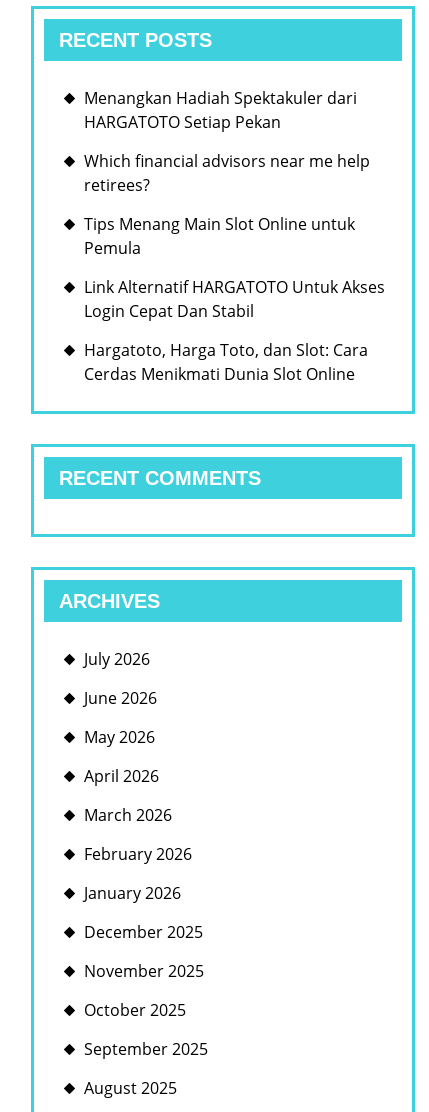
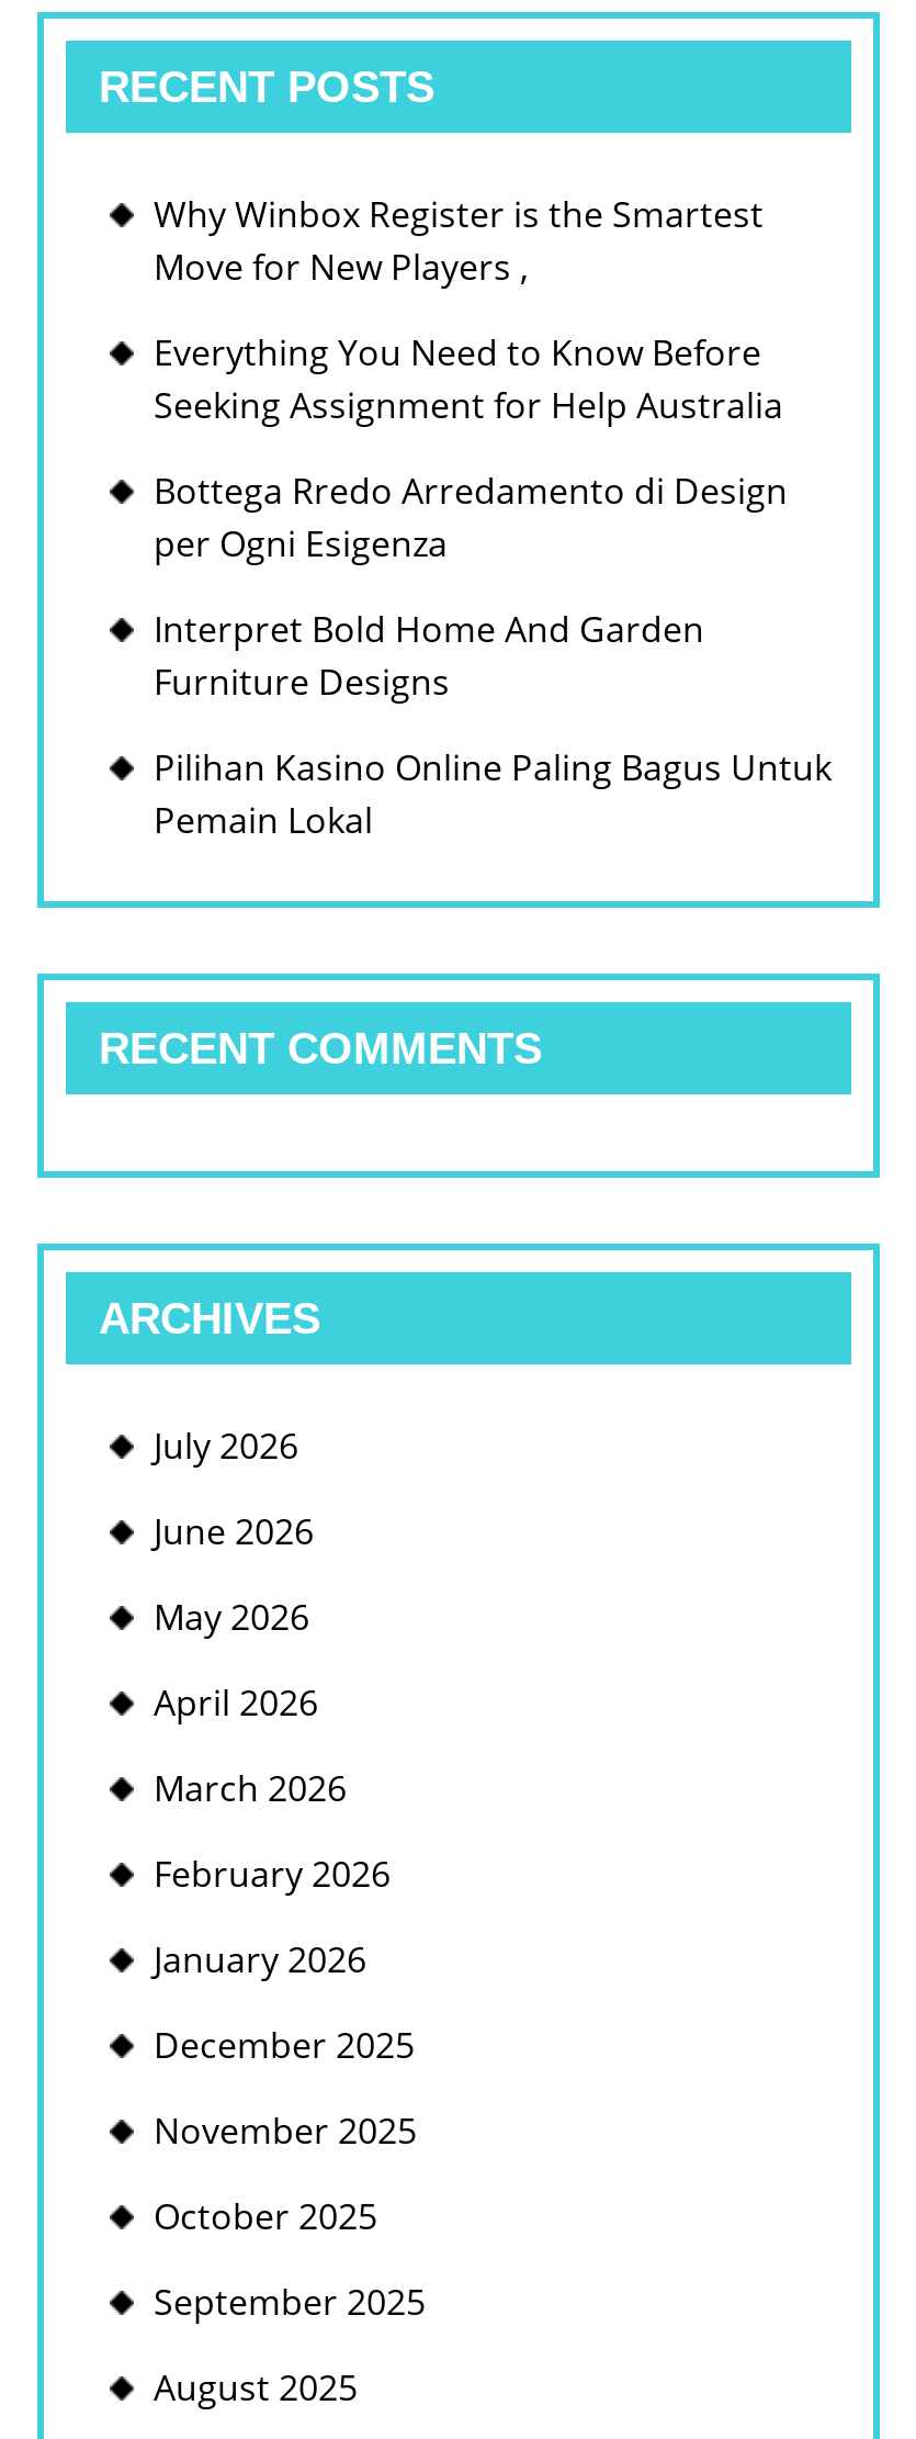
[84,87,357,133] Menangkan Hadiah Spektakuler dari | HARGATOTO Setiap Pekan -> [154,190,764,291] Why Winbox Register is the Smartest | Move for New Players ,
[84,150,370,196] Which financial advisors near me help | retirees? -> [154,328,783,429] Everything You Need to Know Before | Seeking Assignment for Help Australia
[84,213,355,259] Tips Menang Main Slot Online untuk | Pemula -> [154,467,788,568] Bottega Rredo Arredamento di Design | per Ogni Esigenza
[84,276,385,322] Link Alternatif HARGATOTO Untuk Akses | Login Cepat Dan Stabil -> [154,605,704,706] Interpret Bold Home And Garden | Furniture Designs
[84,339,368,385] Hargatoto, Harga Toto, dan Slot: Cara | Cerdas Menikmati Dunia Slot Online -> [154,743,832,844] Pilihan Kasino Online Paling Bagus Untuk | Pemain Lokal

